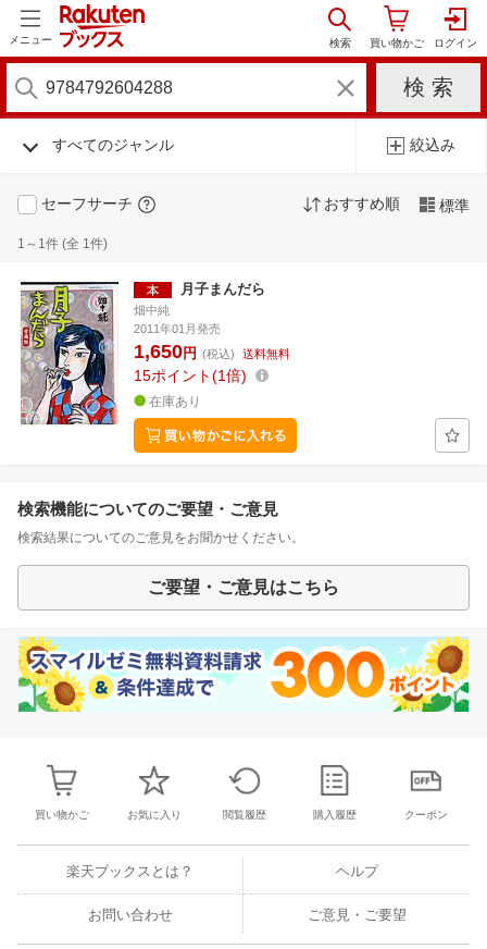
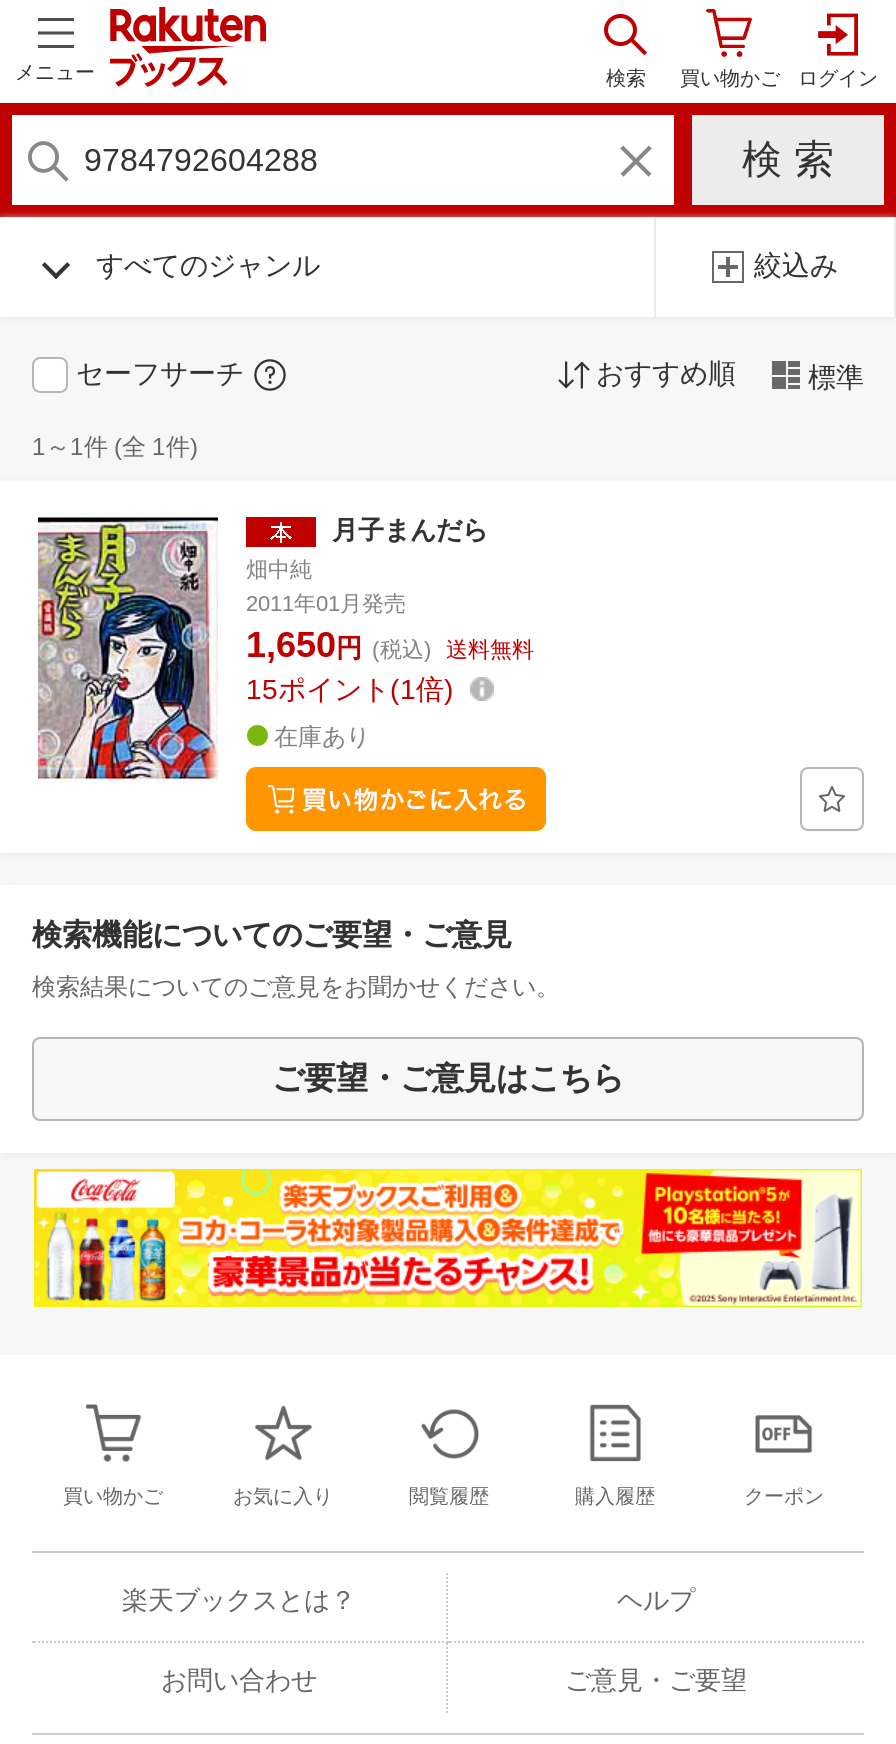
[17,637,470,713] [image] -> [32,1167,864,1309] [image]

